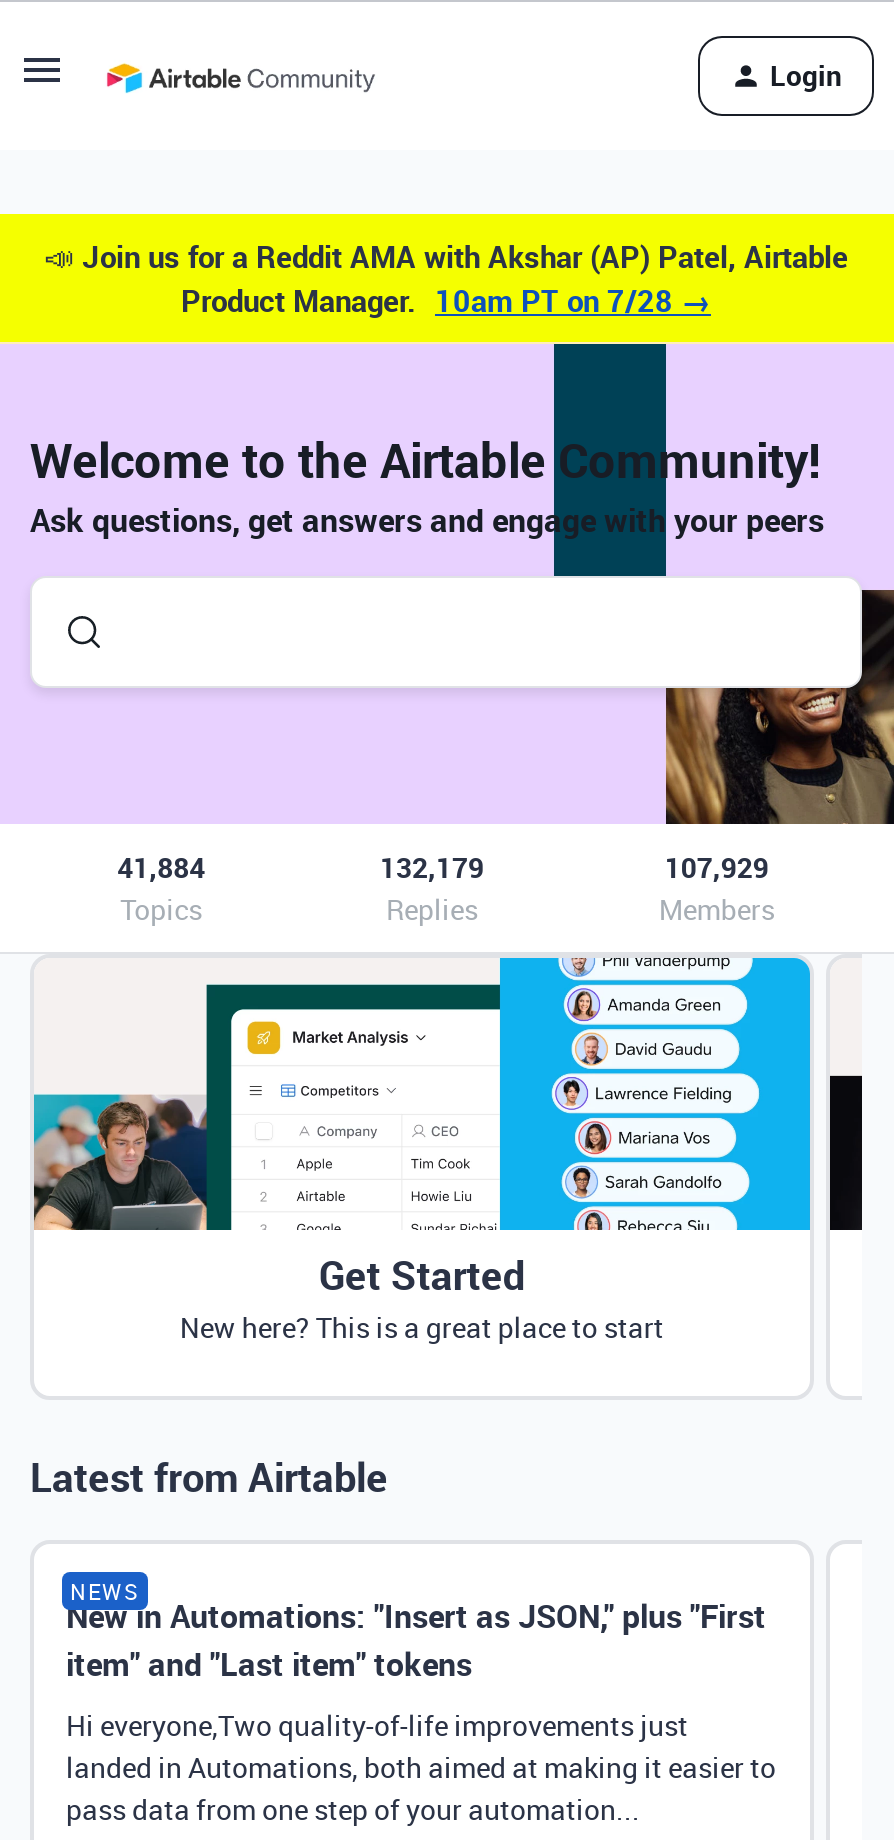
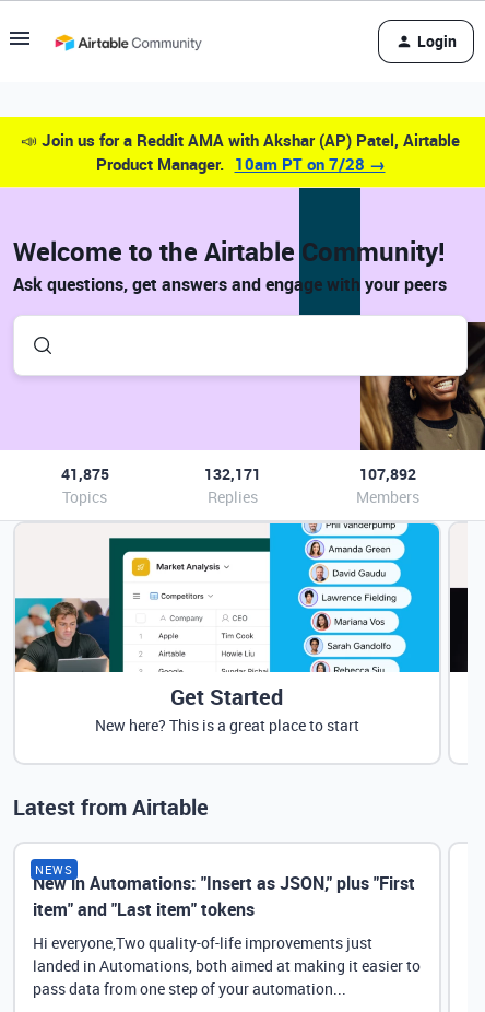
[117,848,205,886] 41,884 -> [61,463,109,484] 41,875
[380,848,484,886] 132,179 -> [204,463,261,484] 132,171
[665,848,769,886] 107,929 -> [360,463,417,484] 107,892

